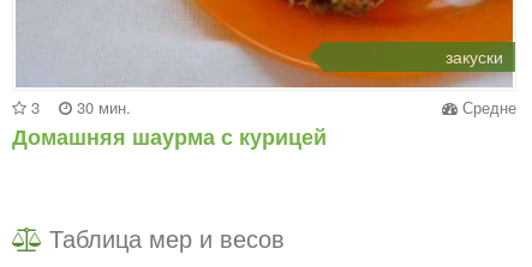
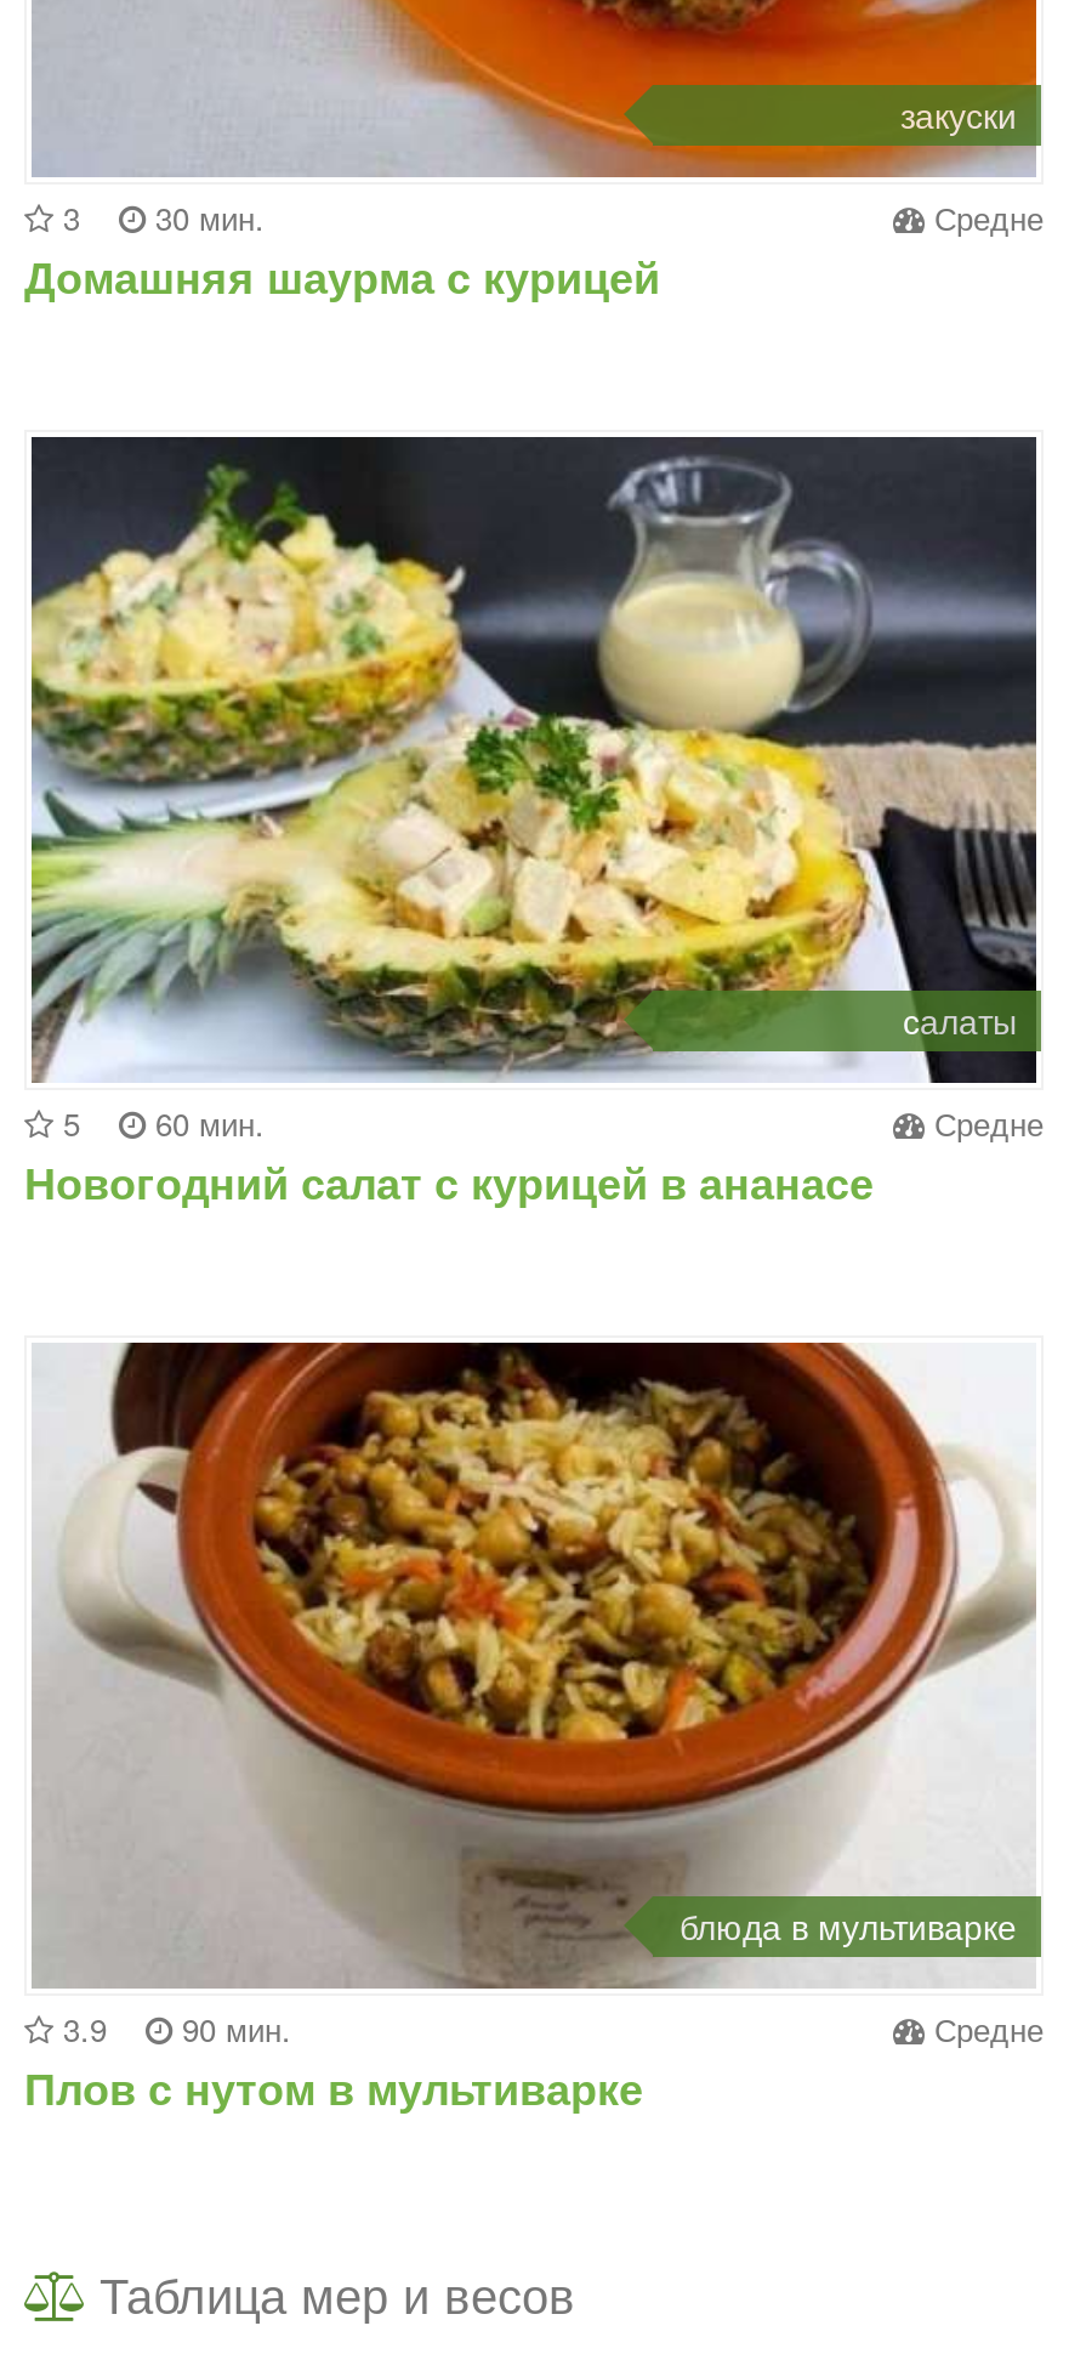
none -> [24,435,1044,1214] [image] | салаты | 5 | 60 мин. | Средне | Новогодний салат с курицей в ананасе
none -> [24,1340,1044,2119] [image] | блюда в мультиварке | 3.9 | 90 мин. | Средне | Плов с нутом в мультиварке

